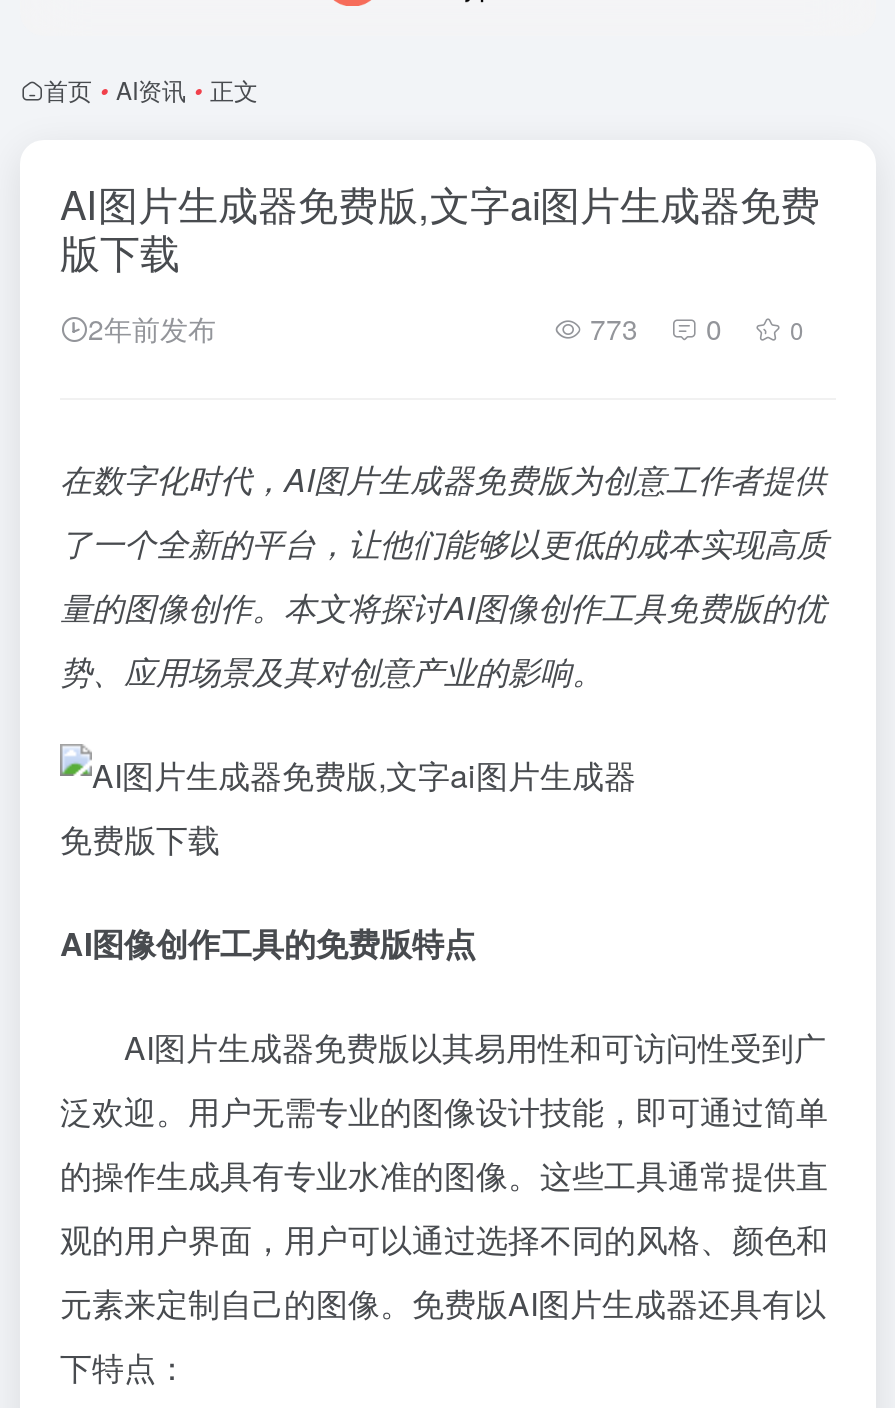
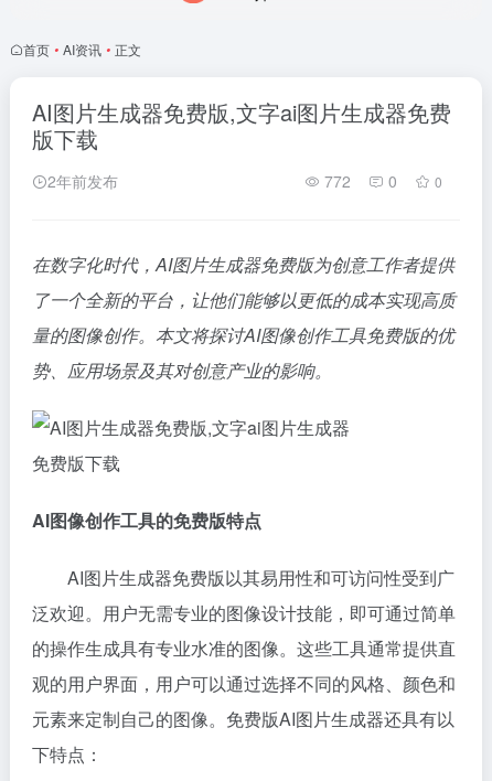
[582,308,804,348] 773 0 0 -> [320,170,442,192] 772 0 0

